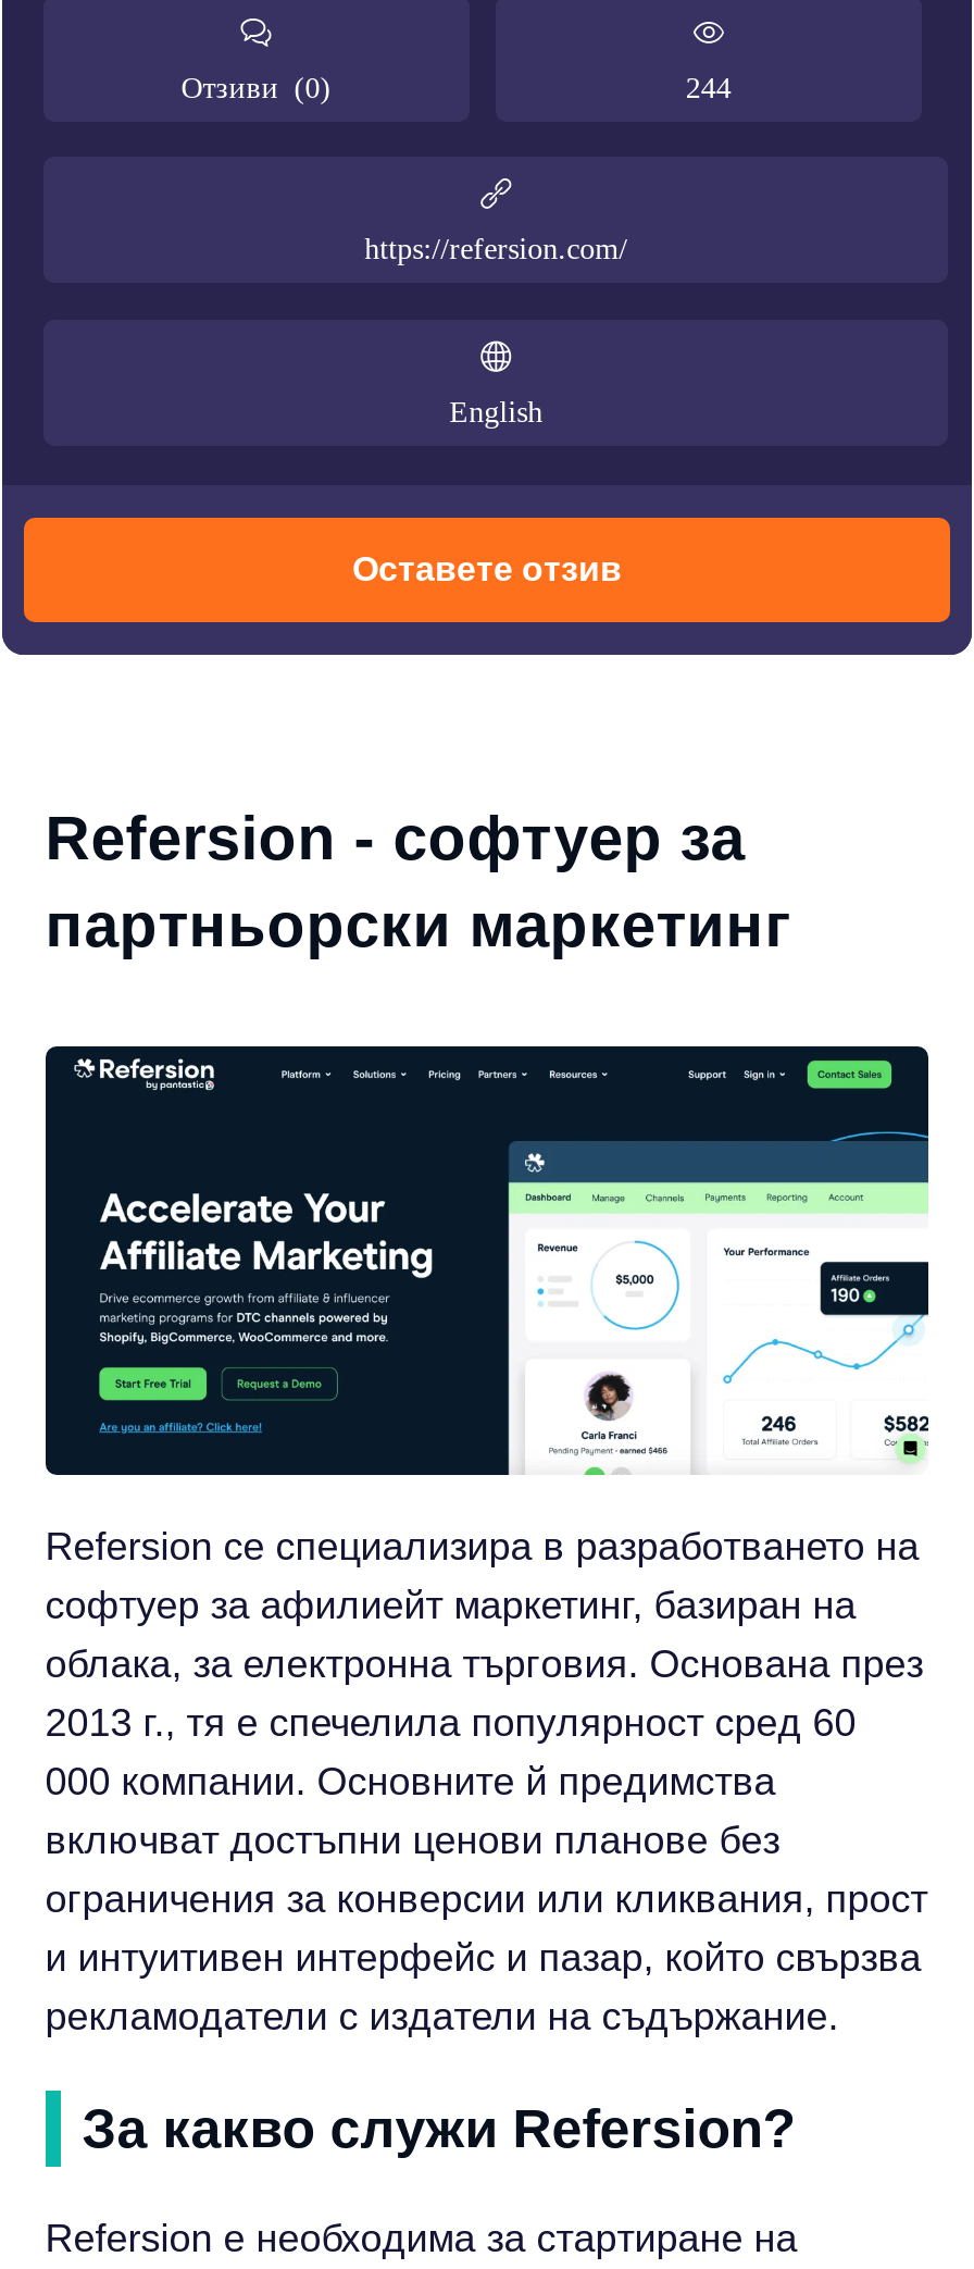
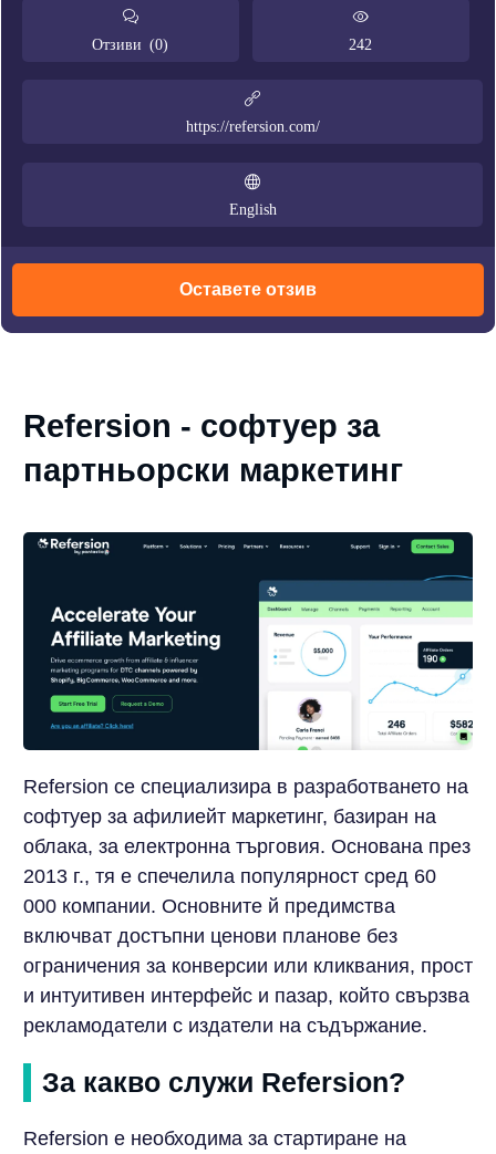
[685,69,731,99] 244 -> [349,35,372,51] 242

